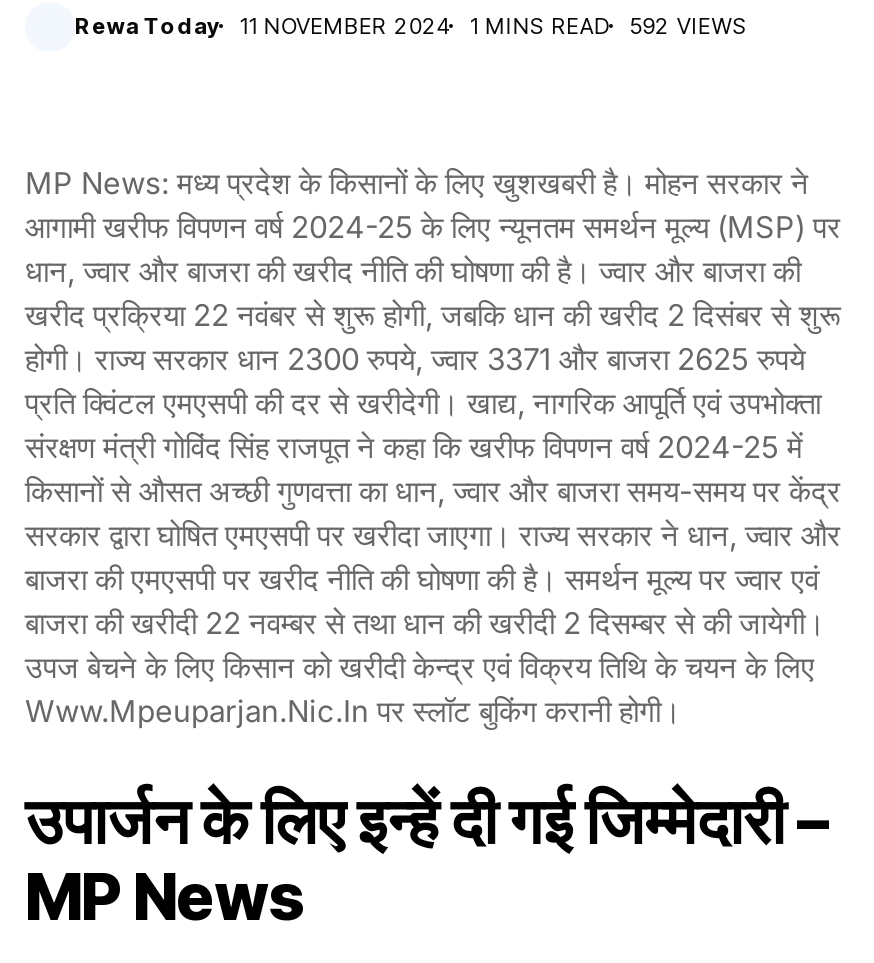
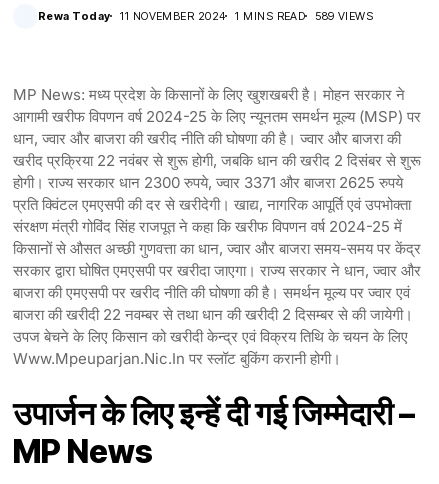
[75,12,748,40] Rewa Today 11 NOVEMBER 2024 1 MINS READ 592 VIEWS -> [38,9,373,23] Rewa Today 11 NOVEMBER 2024 1 MINS READ 589 VIEWS

